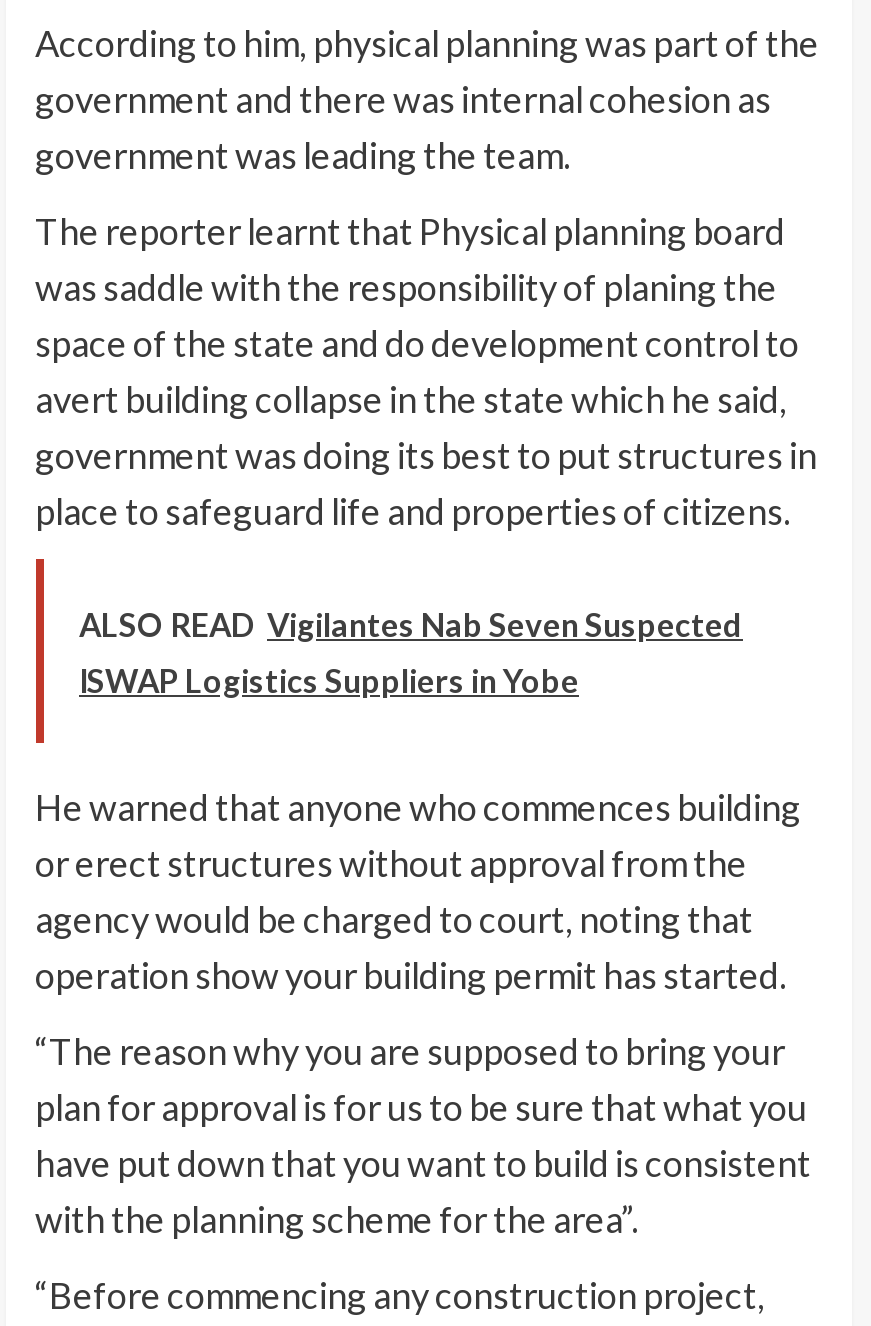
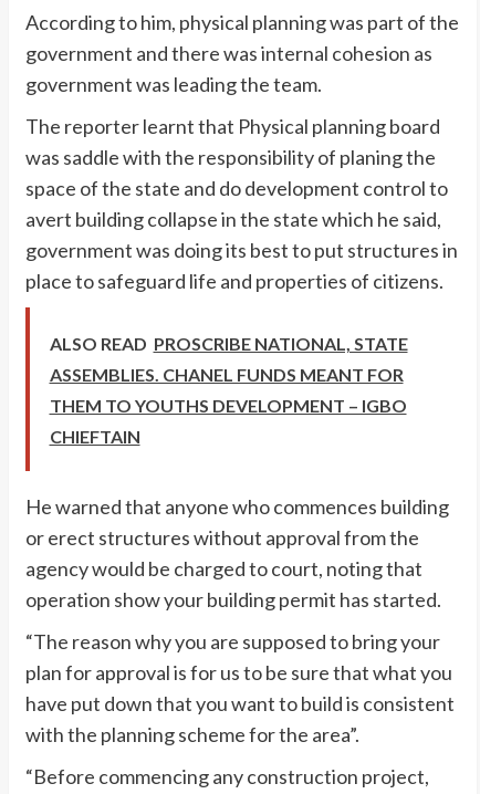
[79,605,743,699] ALSO READ Vigilantes Nab Seven Suspected | ISWAP Logistics Suppliers in Yobe -> [49,333,408,447] ALSO READ PROSCRIBE NATIONAL, STATE | ASSEMBLIES. CHANEL FUNDS MEANT FOR | THEM TO YOUTHS DEVELOPMENT – IGBO | CHIEFTAIN

